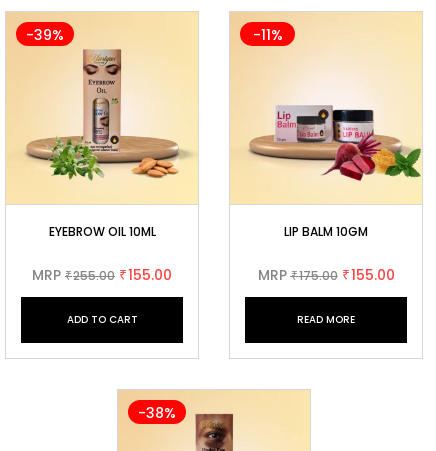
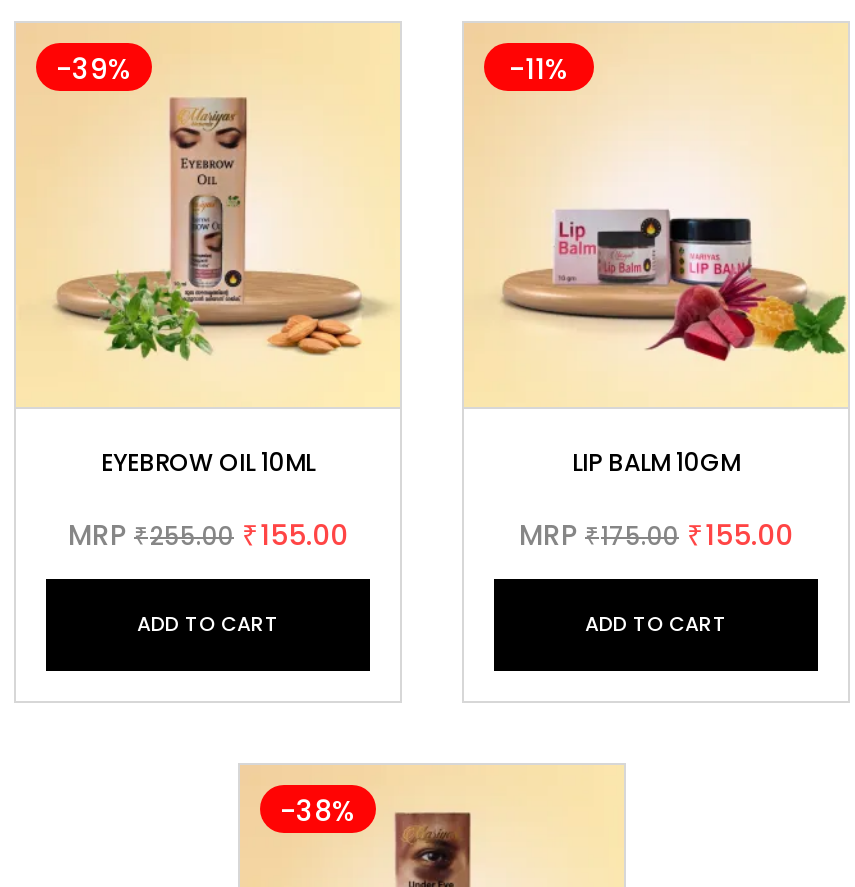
[297,312,355,327] READ MORE -> [585,609,727,639] ADD TO CART

